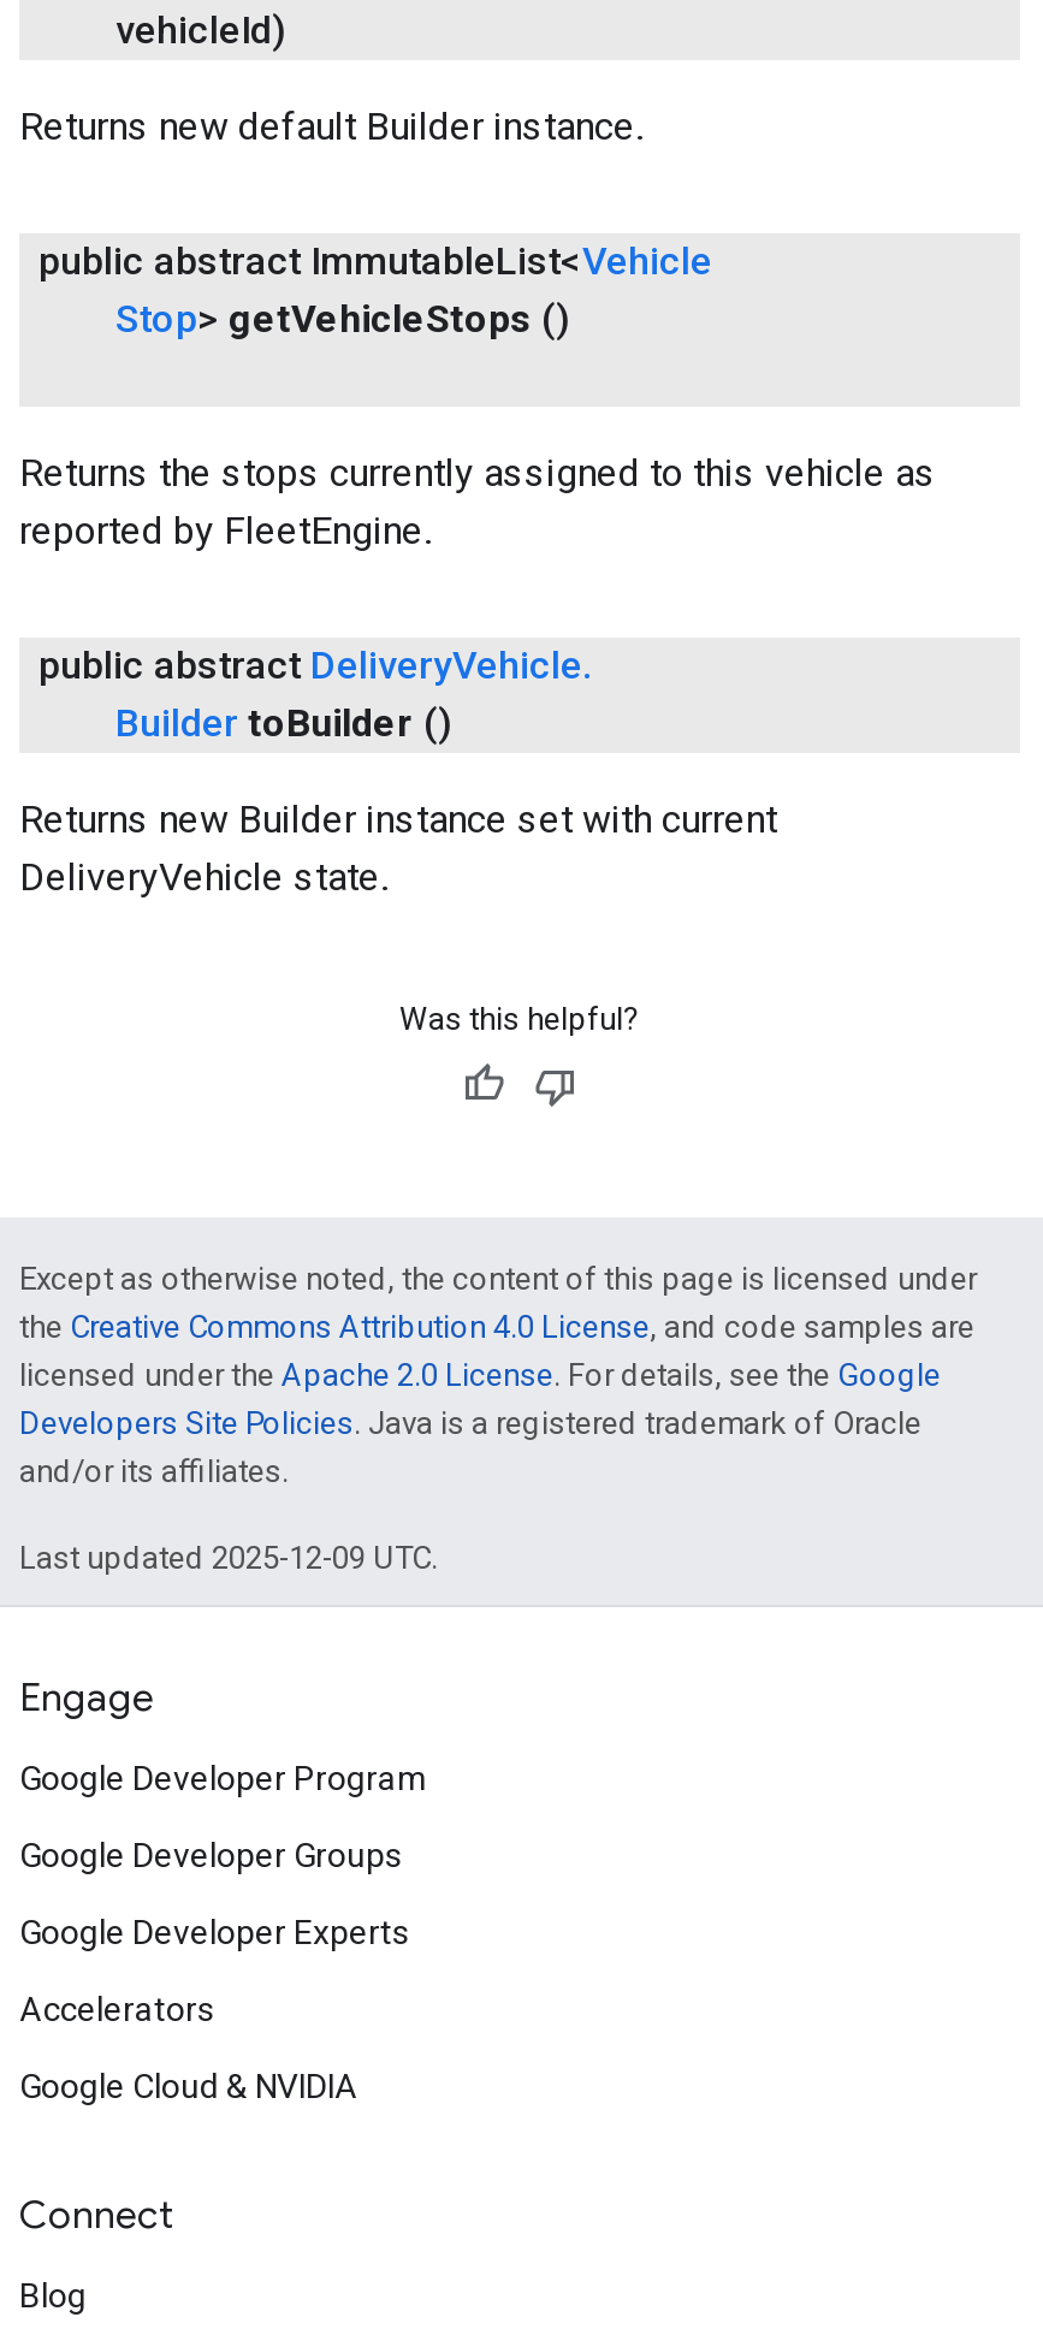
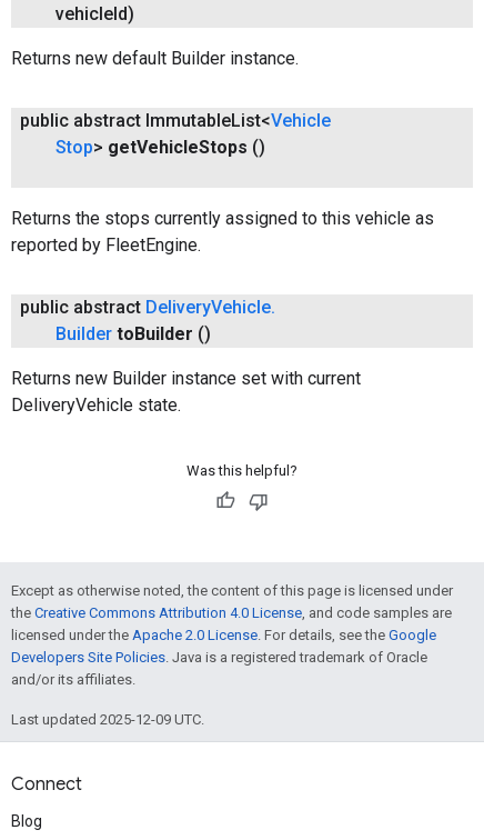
[19,1675,428,2106] Engage | Google Developer Program | Google Developer Groups | Google Developer Experts | Accelerators | Google Cloud & NVIDIA -> none

